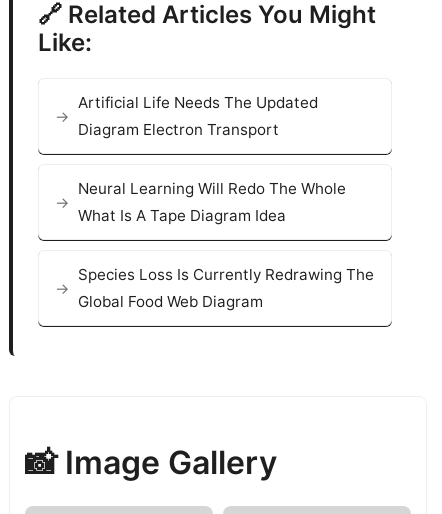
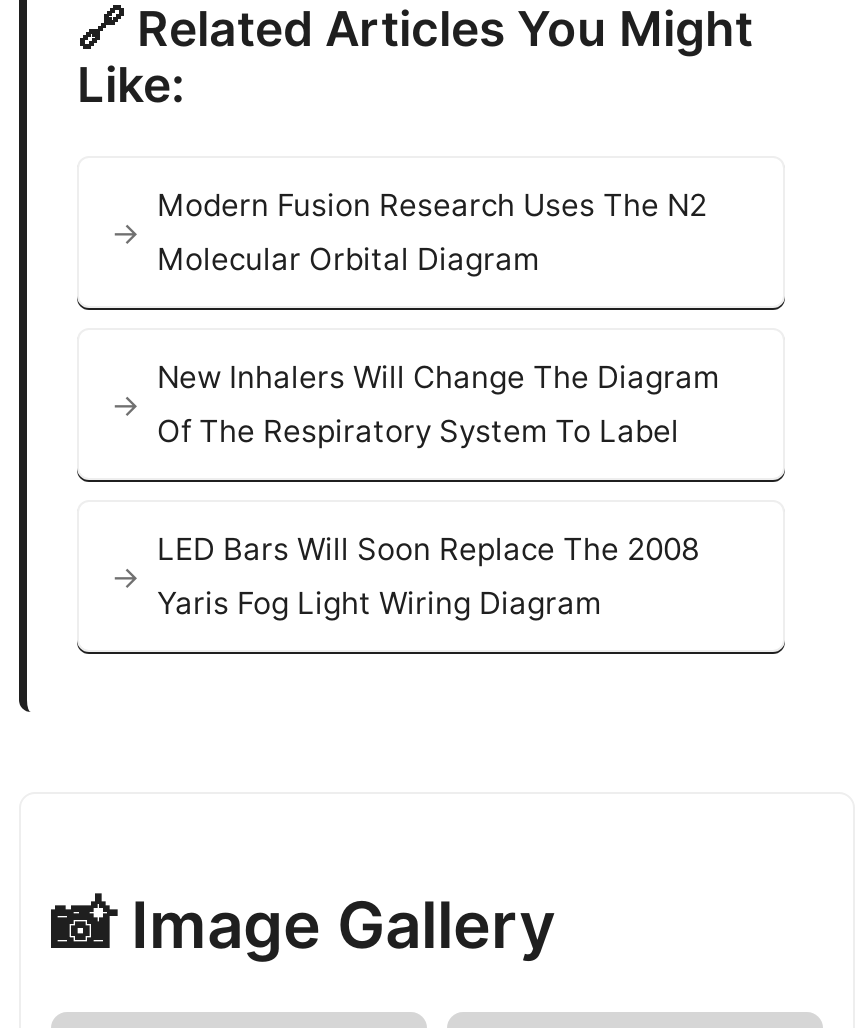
[78,93,318,139] Artificial Life Needs The Updated | Diagram Electron Transport -> [157,186,707,278] Modern Fusion Research Uses The N2 | Molecular Orbital Diagram
[78,179,346,225] Neural Learning Will Redo The Whole | What Is A Tape Diagram Idea -> [157,358,719,450] New Inhalers Will Change The Diagram | Of The Respiratory System To Label
[78,265,374,311] Species Loss Is Currently Redrawing The | Global Food Web Diagram -> [157,530,699,622] LED Bars Will Soon Replace The 2008 | Yaris Fog Light Wiring Diagram

